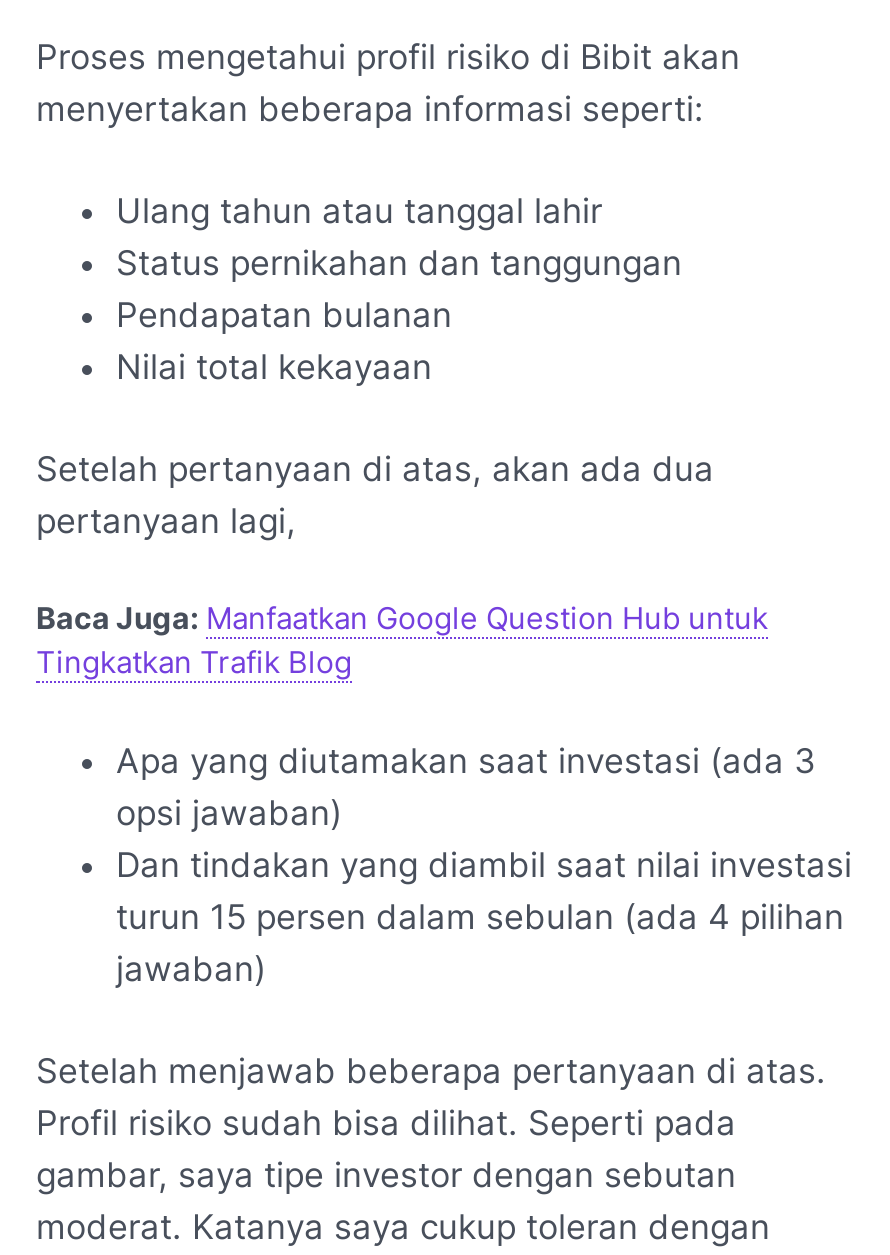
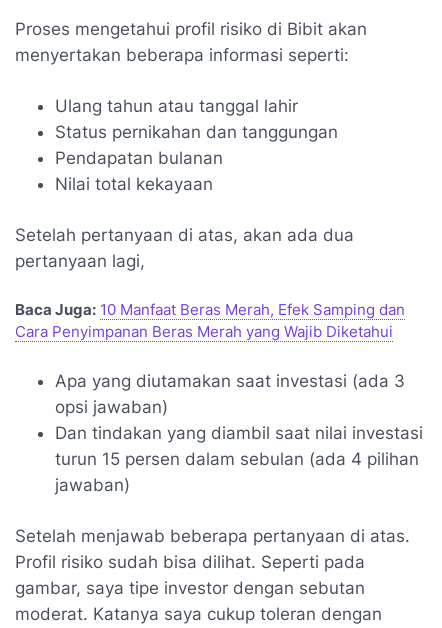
[36,602,768,682] Baca Juga: Manfaatkan Google Question Hub untuk | Tingkatkan Trafik Blog -> [15,301,405,341] Baca Juga: 10 Manfaat Beras Merah, Efek Samping dan | Cara Penyimpanan Beras Merah yang Wajib Diketahui

